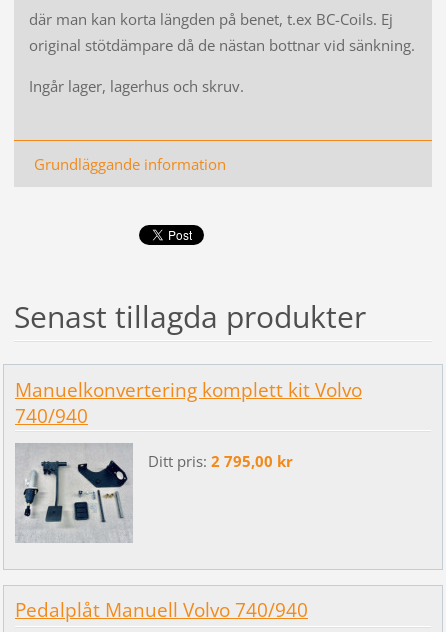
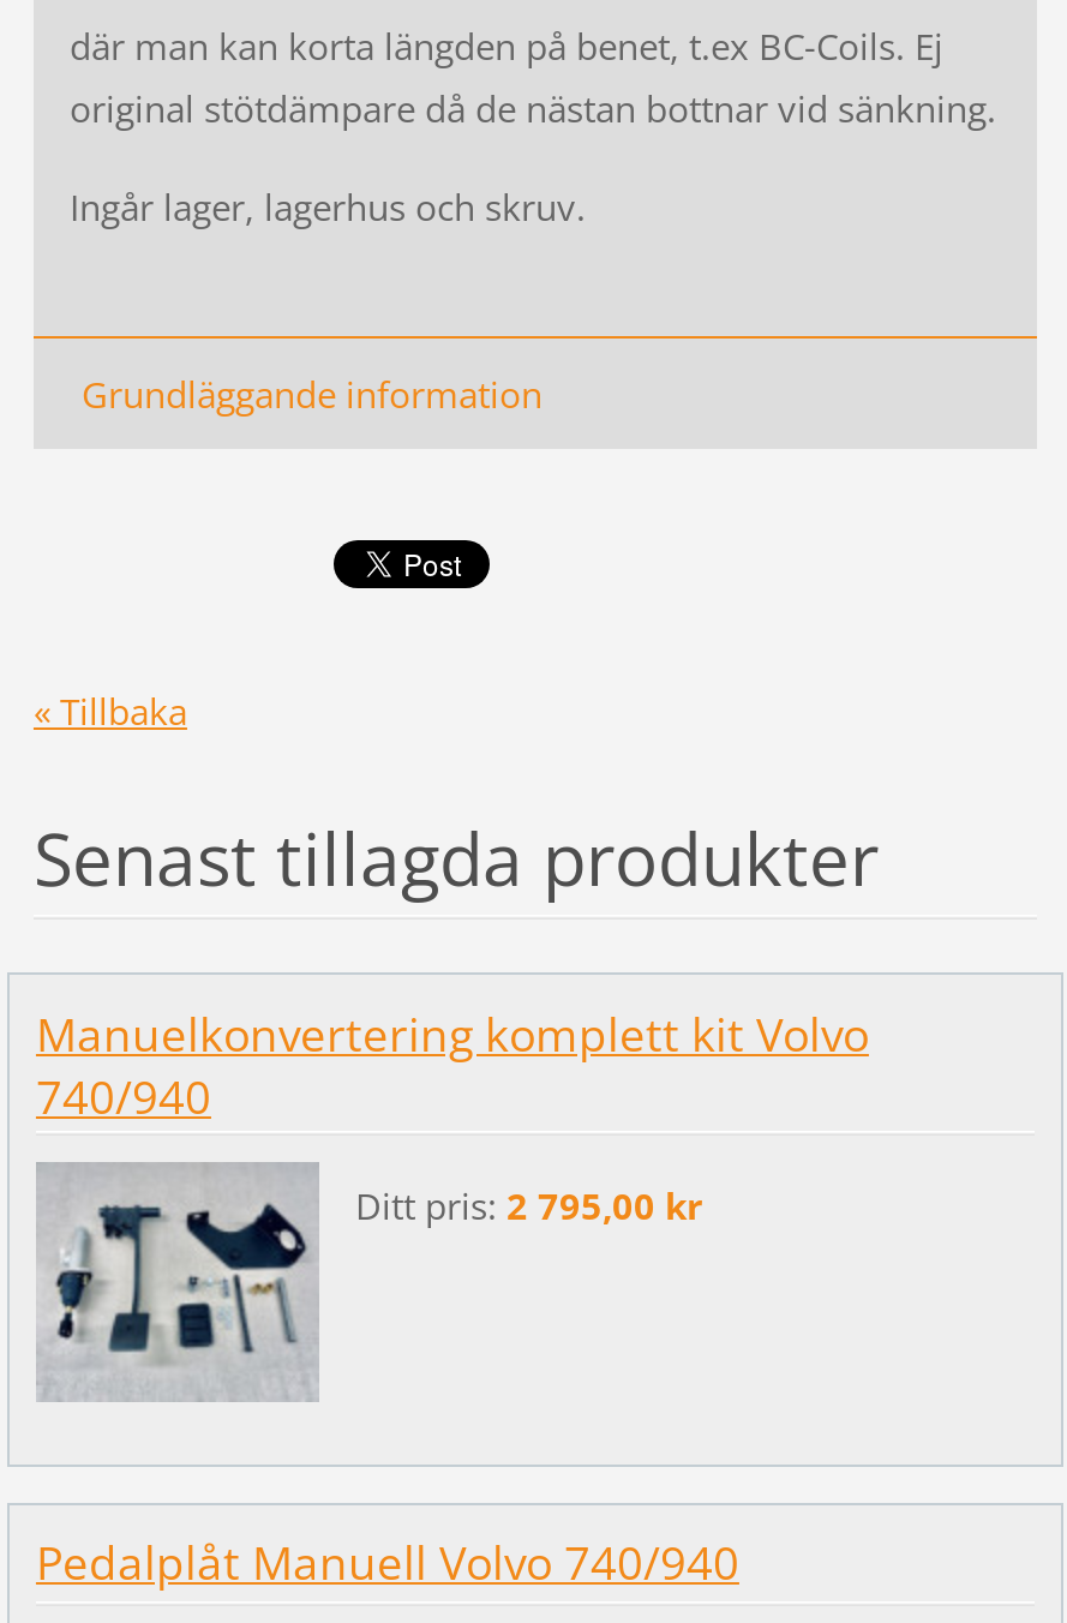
none -> [34,685,187,733] « Tillbaka

